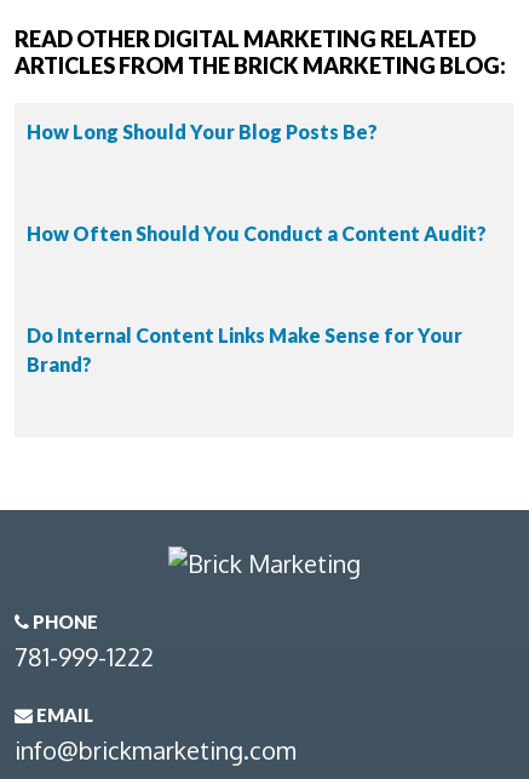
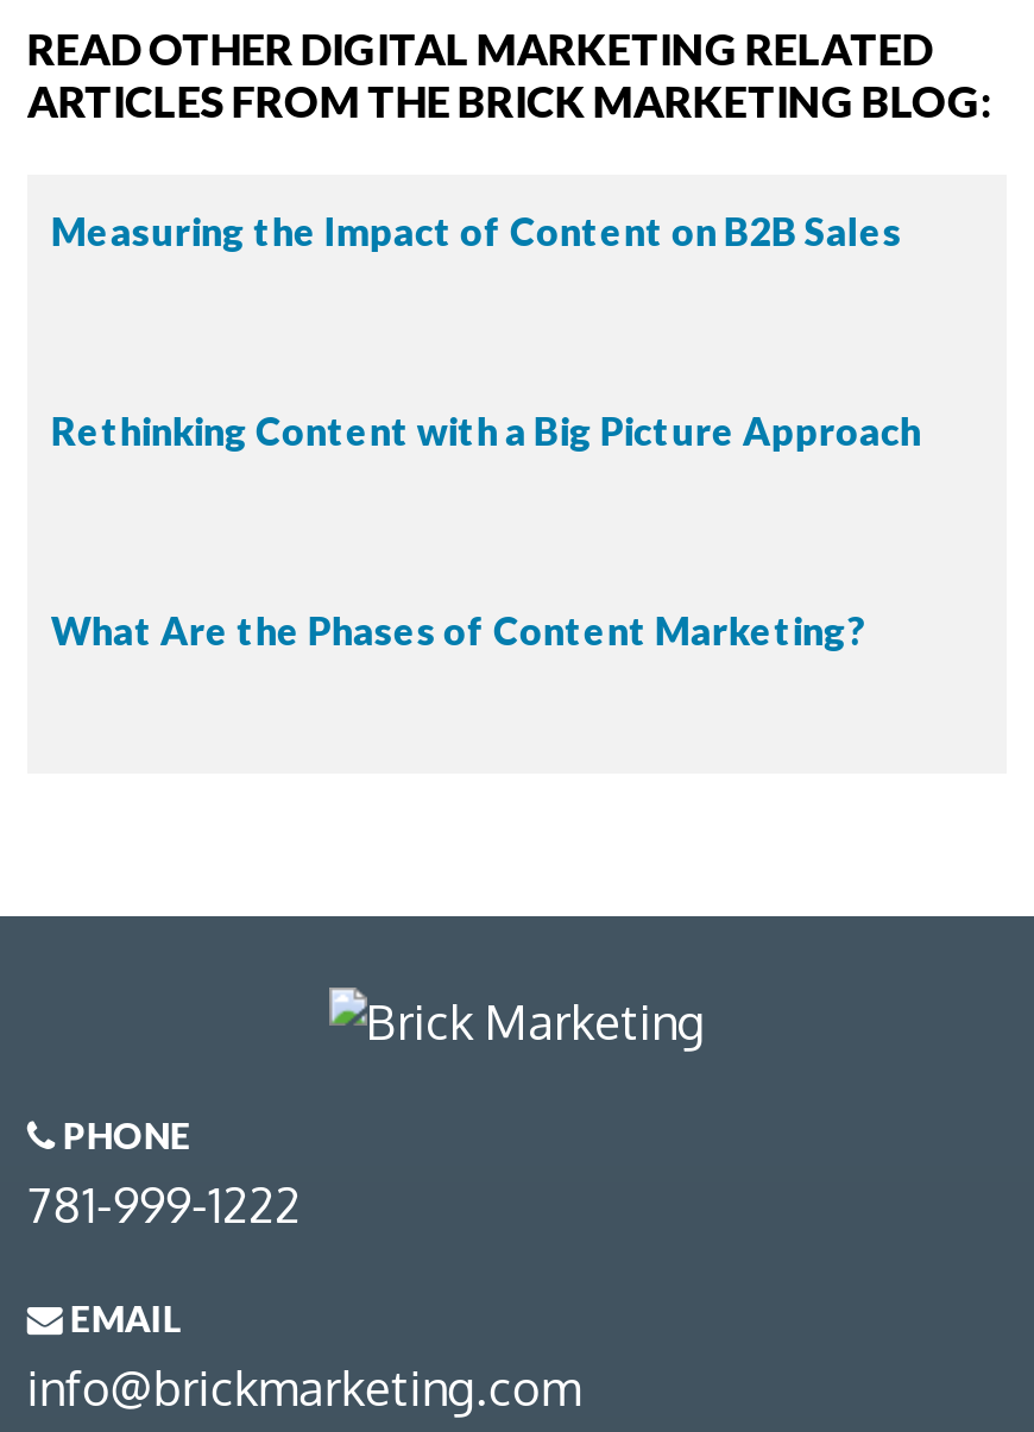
[27,120,378,143] How Long Should Your Blog Posts Be? -> [51,208,902,253] Measuring the Impact of Content on B2B Sales
[27,222,487,245] How Often Should You Conduct a Content Audit? -> [51,408,921,453] Rethinking Content with a Big Picture Approach
[27,323,462,376] Do Internal Content Links Make Sense for Your | Brand? -> [51,607,866,652] What Are the Phases of Content Marketing?

